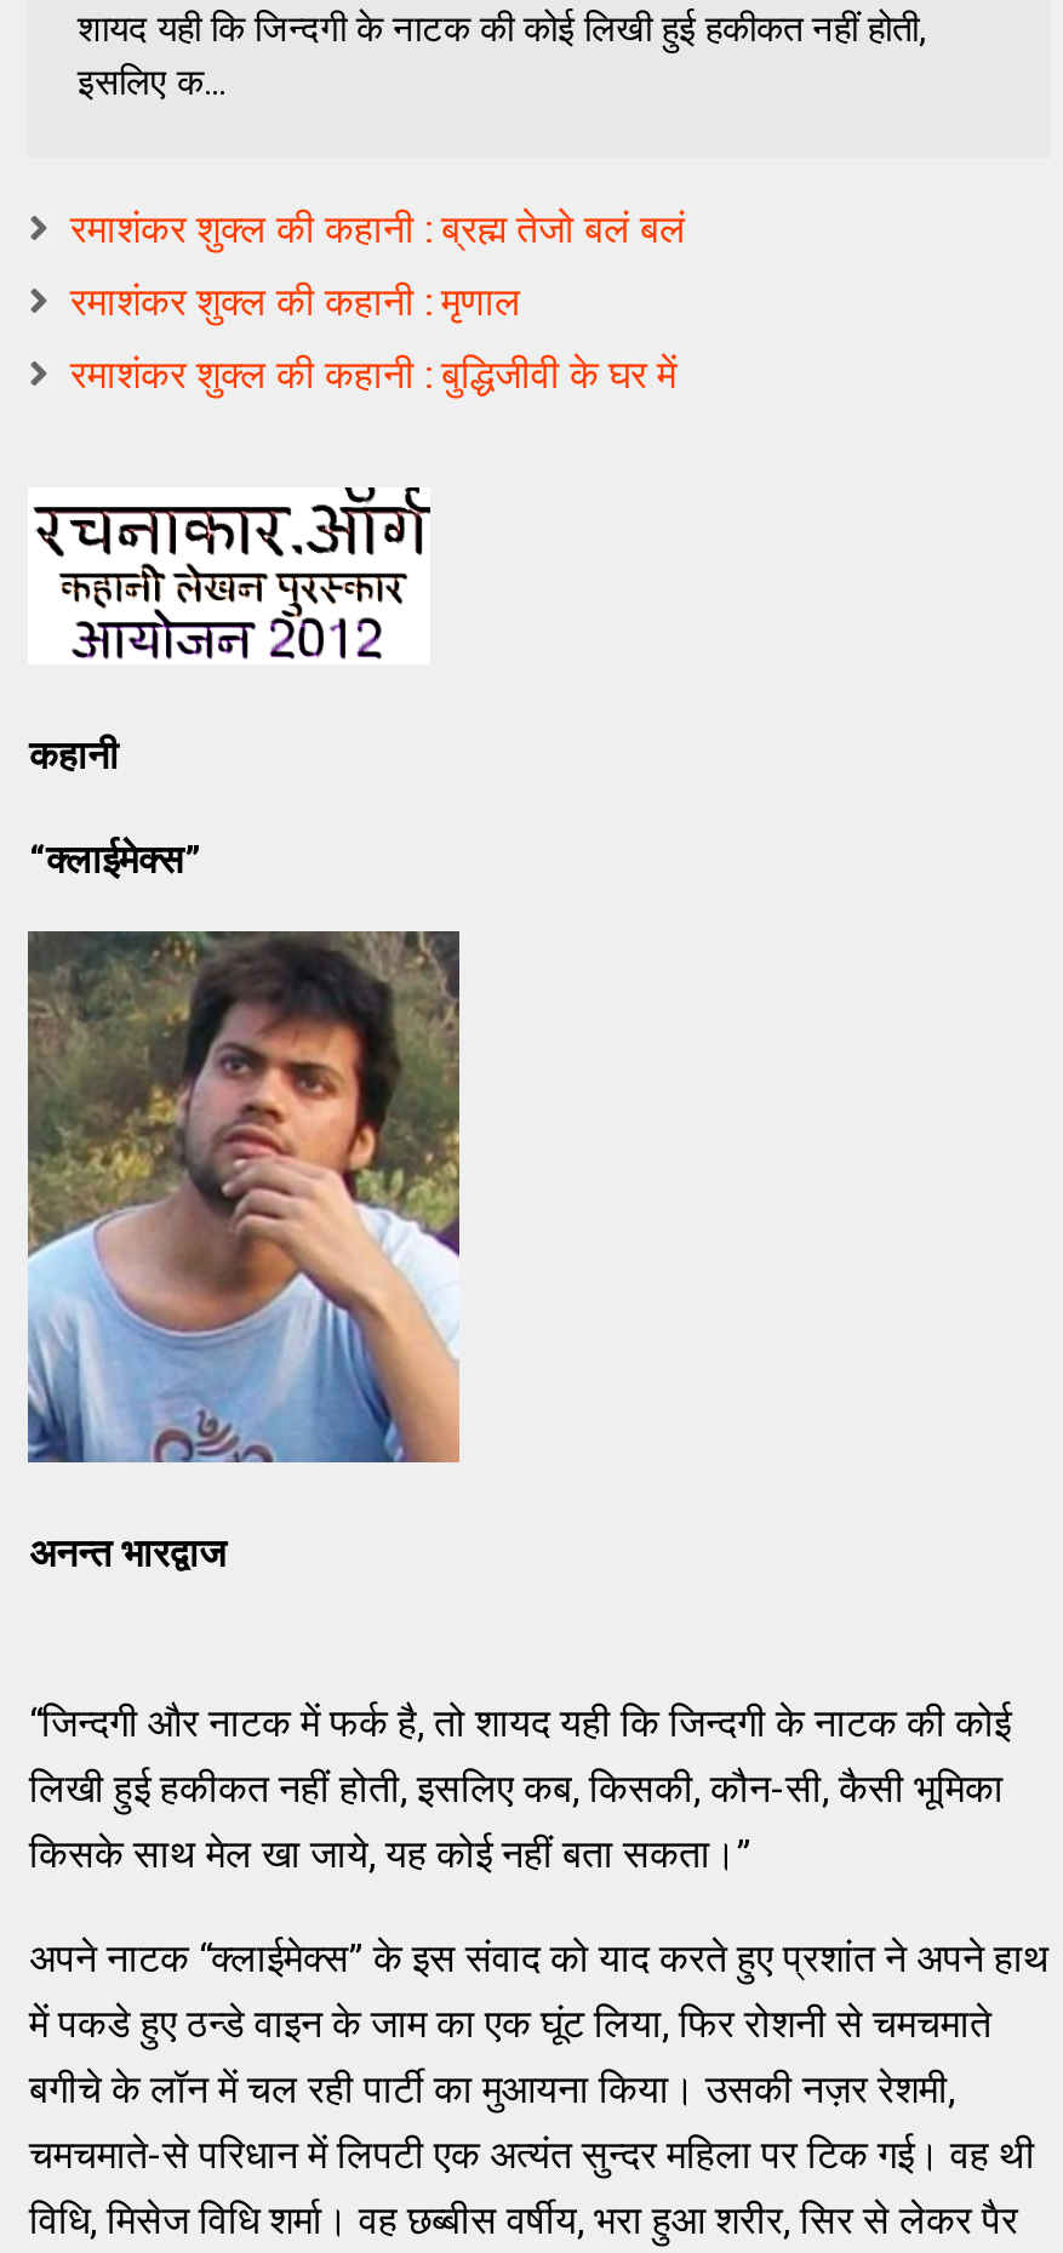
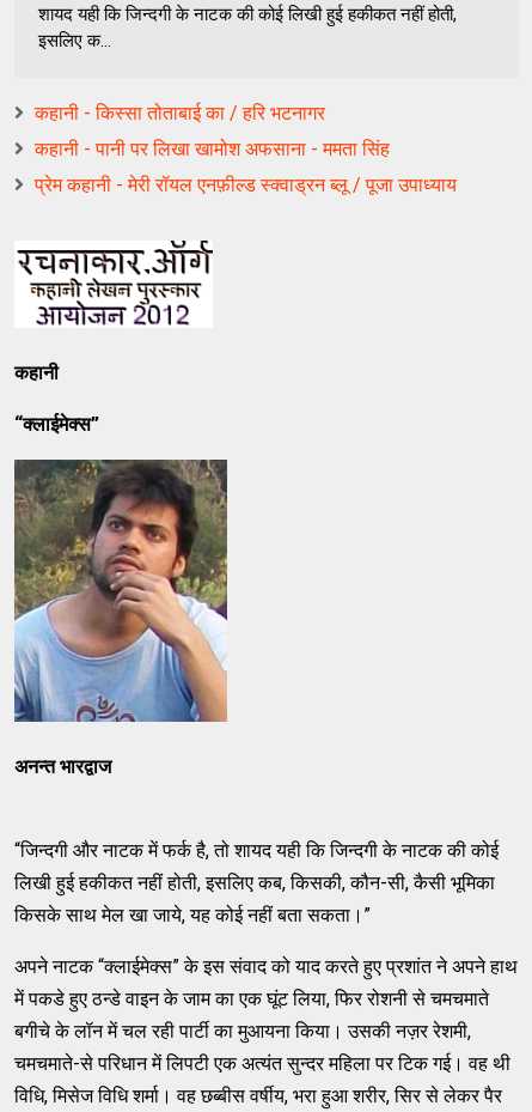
[70,206,686,252] रमाशंकर शुक्ल की कहानी : ब्रह्म तेजो बलं बलं -> [35,102,326,124] कहानी - किस्सा तोताबाई का / हरि भटनागर
[70,279,521,325] रमाशंकर शुक्‍ल की कहानी : मृणाल -> [35,138,390,160] कहानी - पानी पर लिखा खामोश अफसाना - ममता सिंह
[70,351,676,397] रमाशंकर शुक्ल की कहानी : बुद्धिजीवी के घर में -> [35,173,457,196] प्रेम कहानी - मेरी रॉयल एनफ़ील्ड स्क्वाड्रन ब्लू / पूजा उपाध्याय

